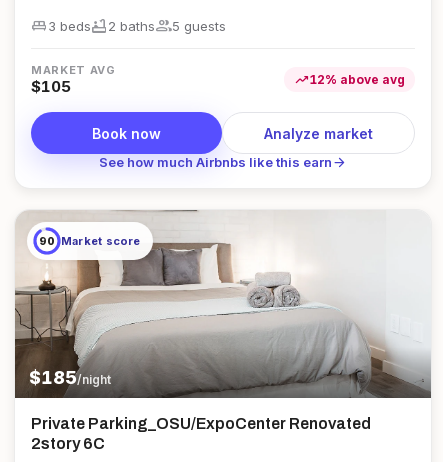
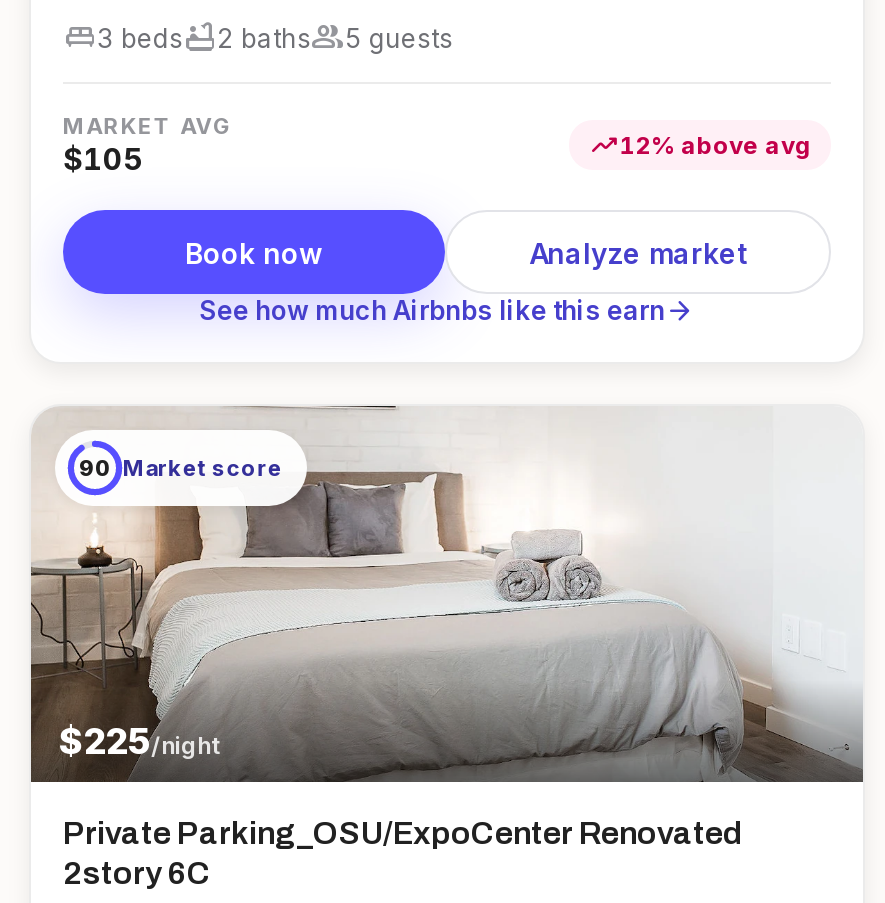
[29,367,111,388] $185/night -> [59,720,219,762] $225/night

